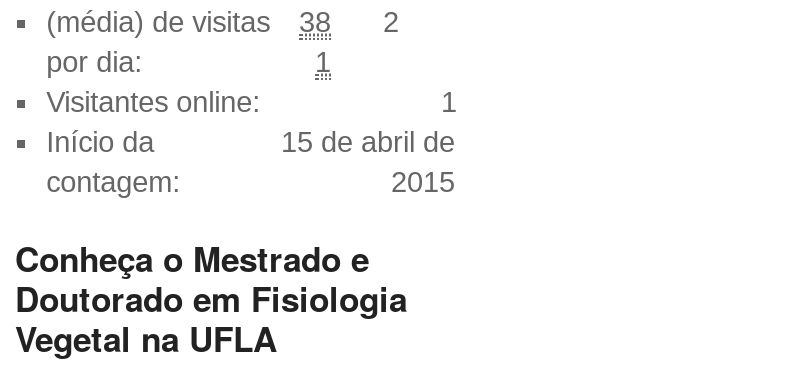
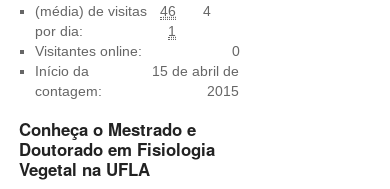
[299,6,331,38] 38 -> [160,3,176,19] 46
[383,6,399,38] 2 -> [203,3,211,19] 4
[441,86,457,118] 1 -> [232,43,240,59] 0

